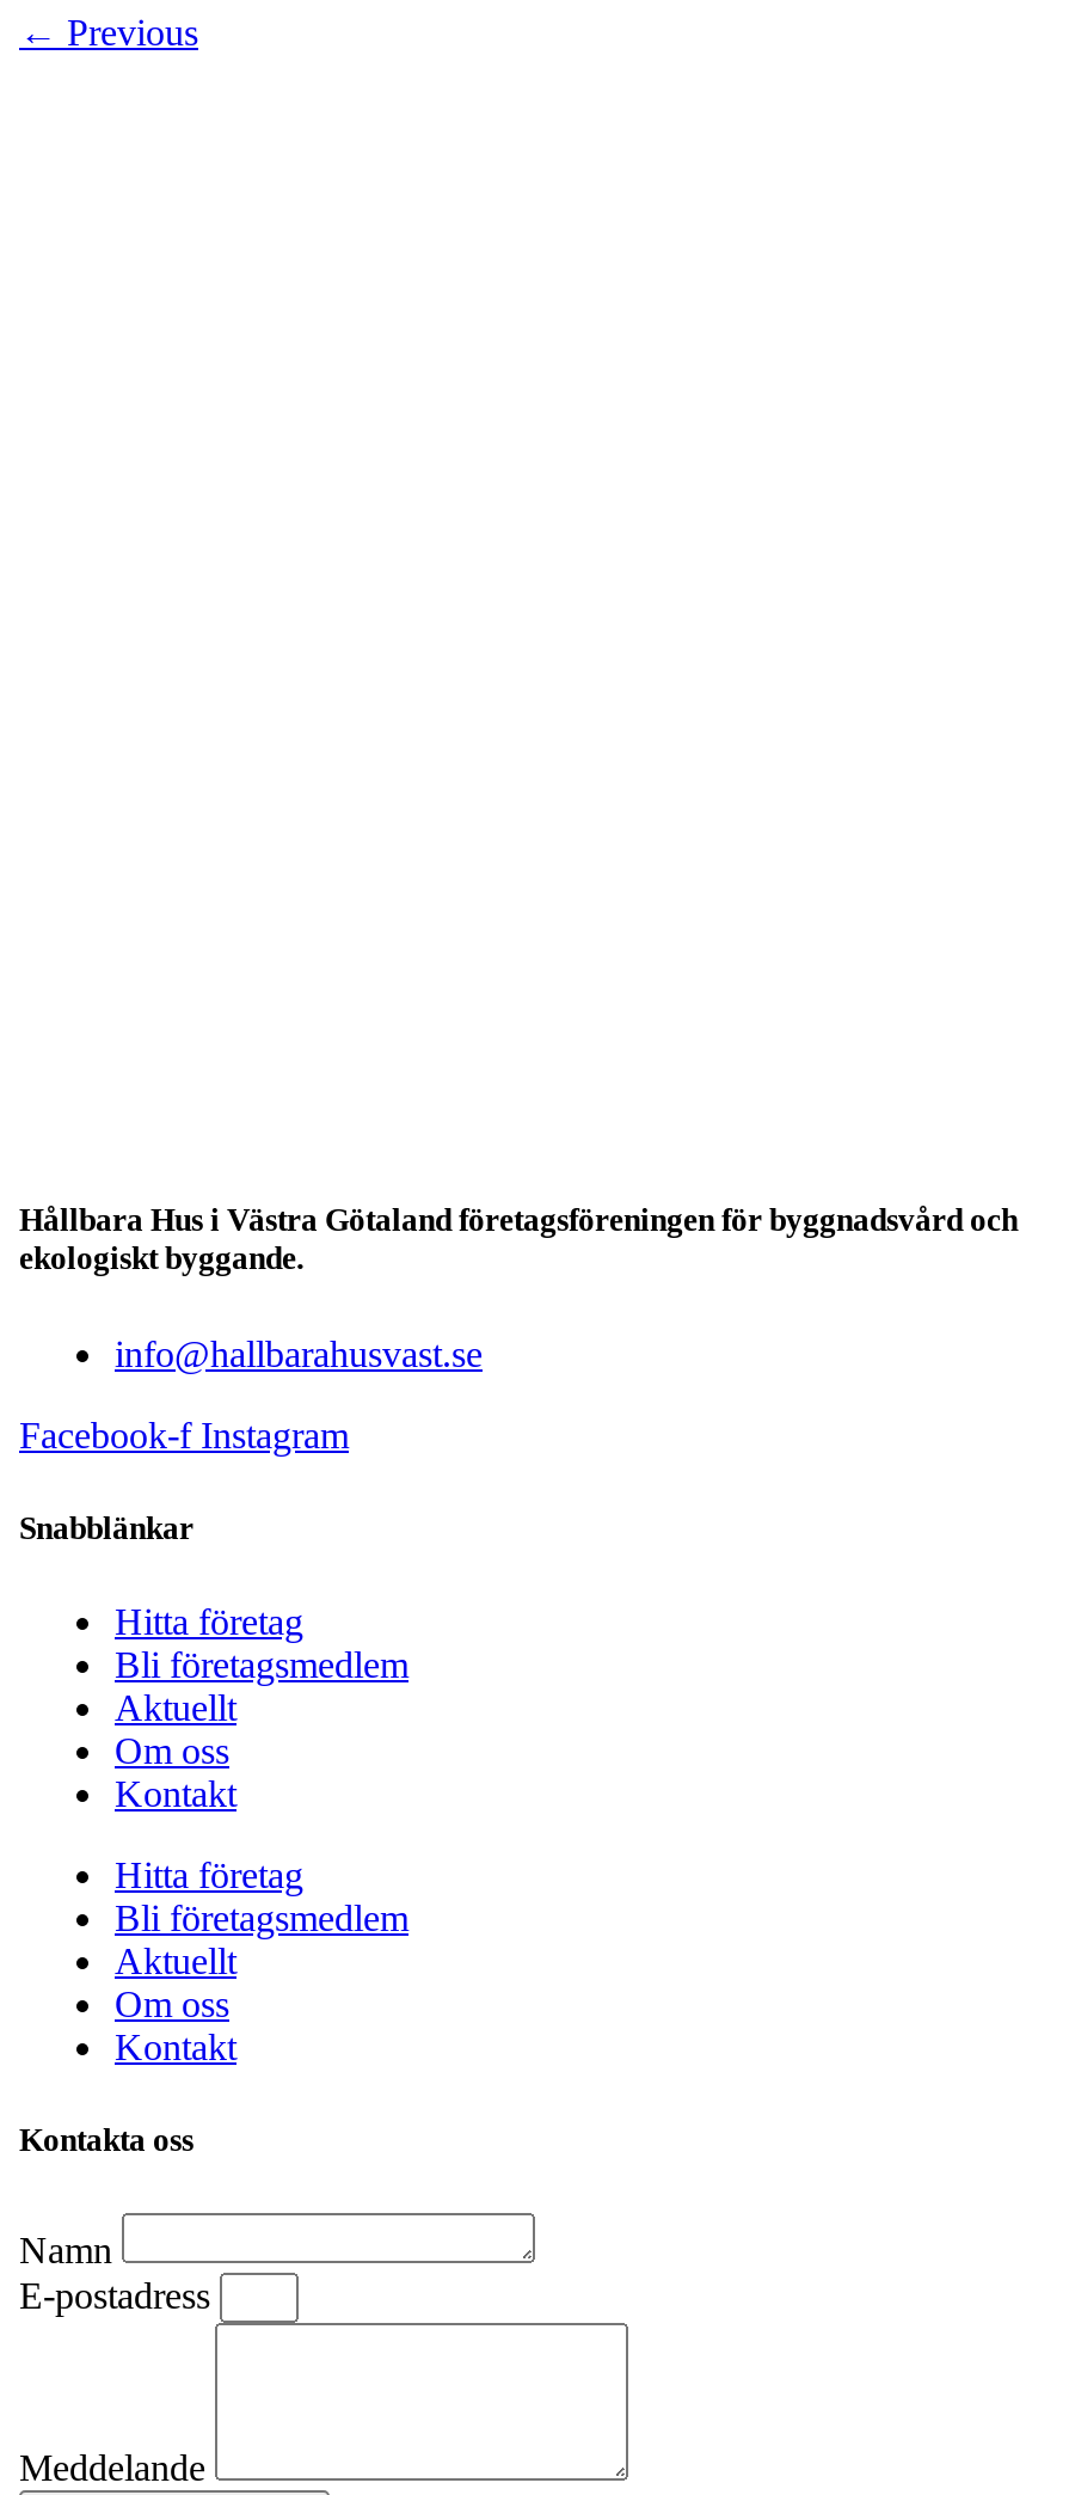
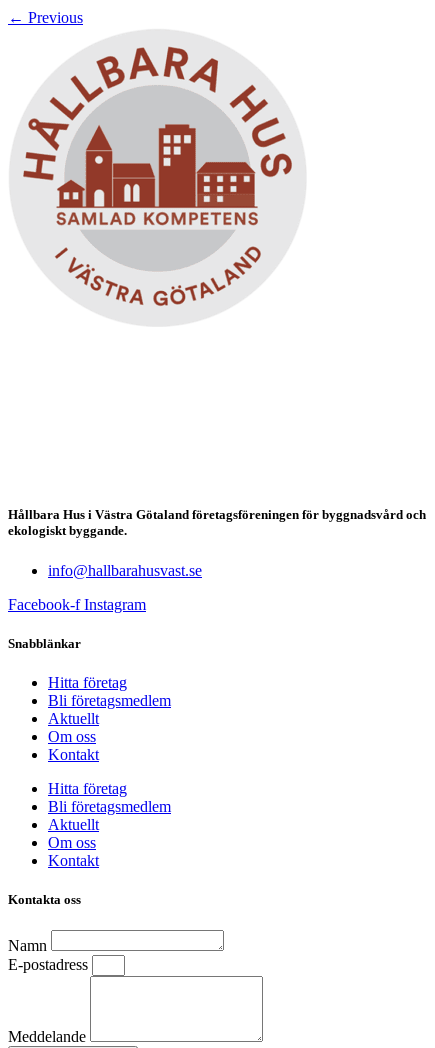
none -> [21,44,294,308] [image]

